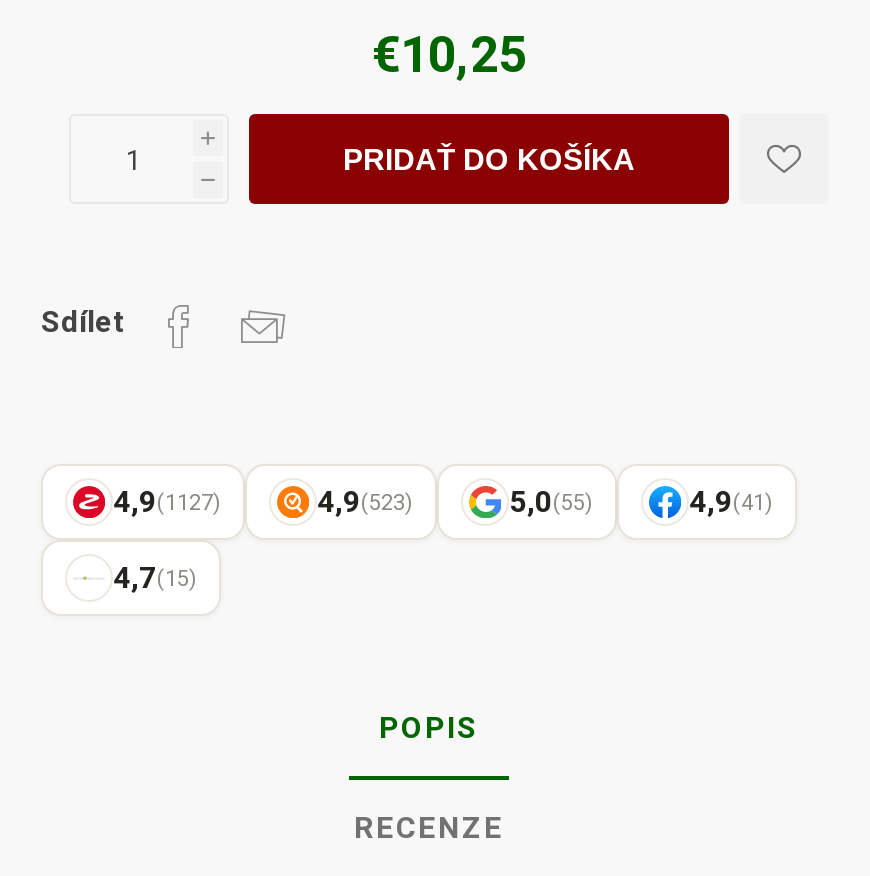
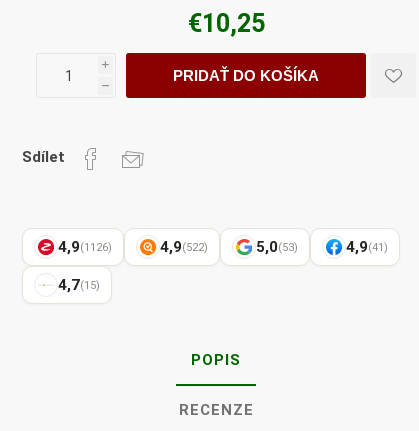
[113,483,221,519] 4,9(1127) -> [58,237,112,255] 4,9(1126)
[317,483,413,519] 4,9(523) -> [160,237,208,255] 4,9(522)
[509,483,593,519] 5,0(55) -> [256,237,298,255] 5,0(53)

